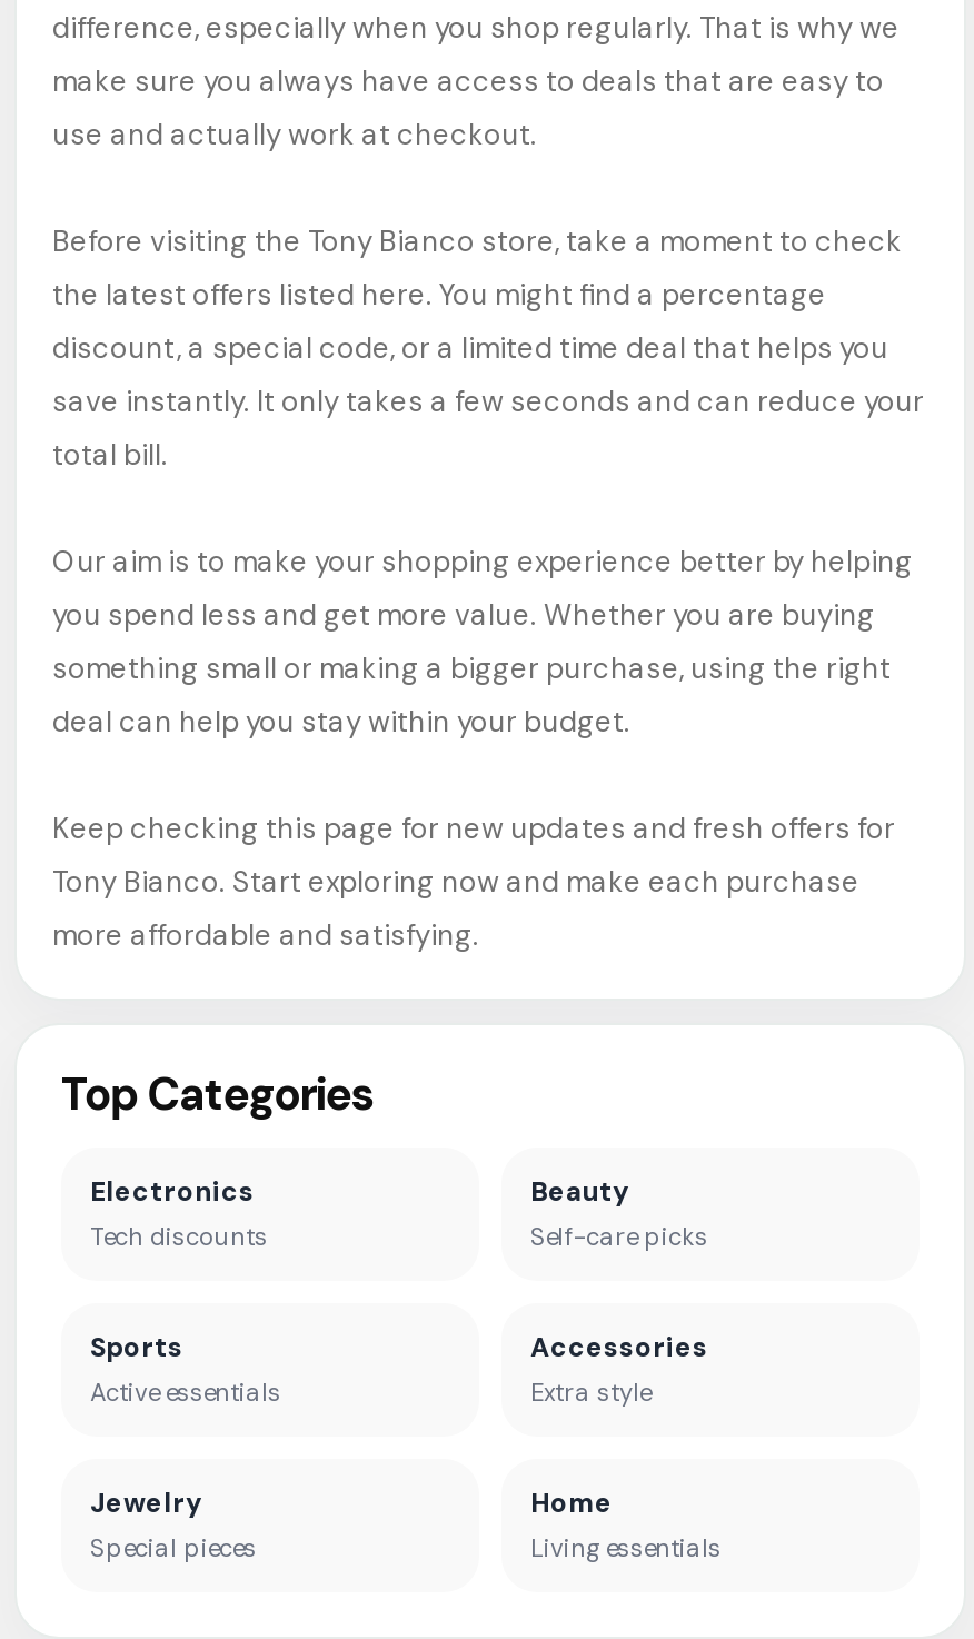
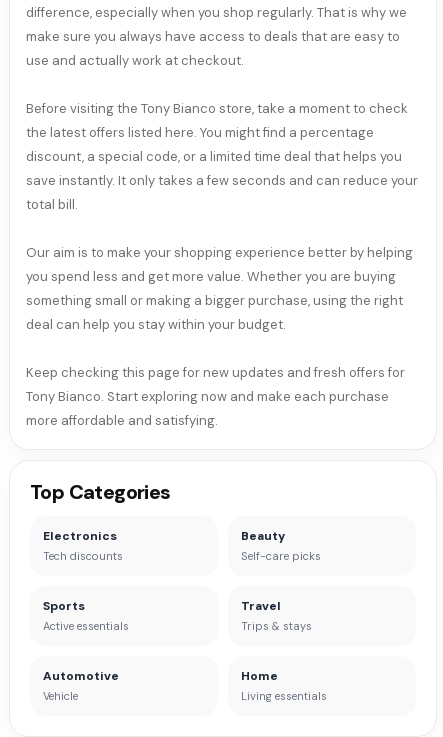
[530,1330,708,1408] Accessories | Extra style -> [241,598,312,633] Travel | Trips & stays
[90,1486,257,1563] Jewelry | Special pieces -> [43,668,119,703] Automotive | Vehicle

